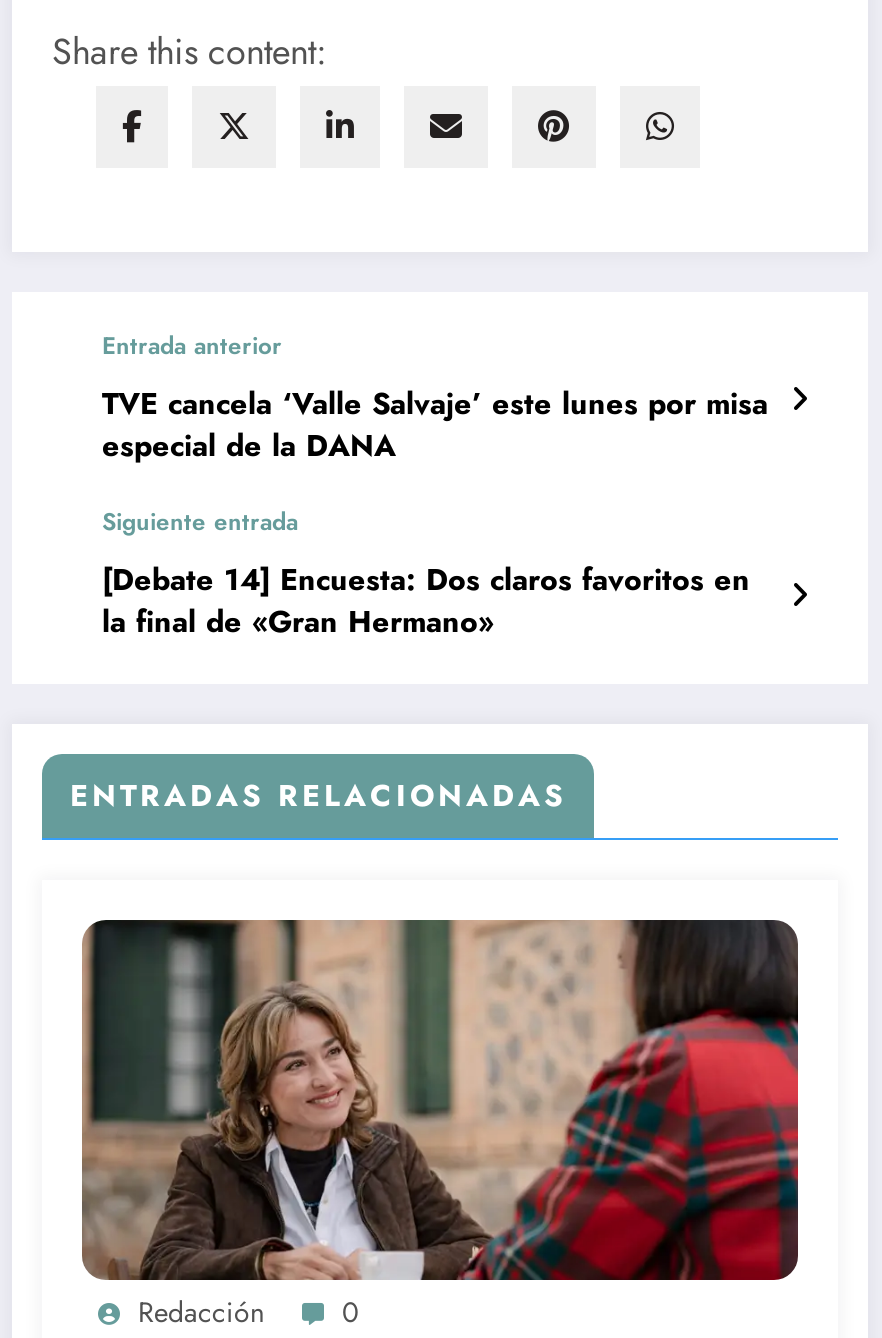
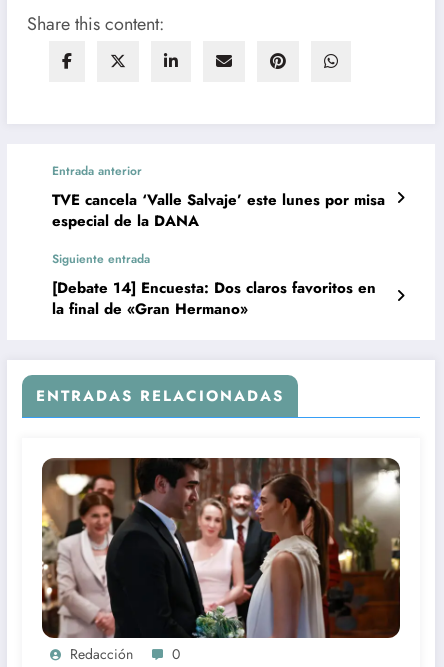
[80,918,800,1282] [image] -> [41,457,401,639] [image]

